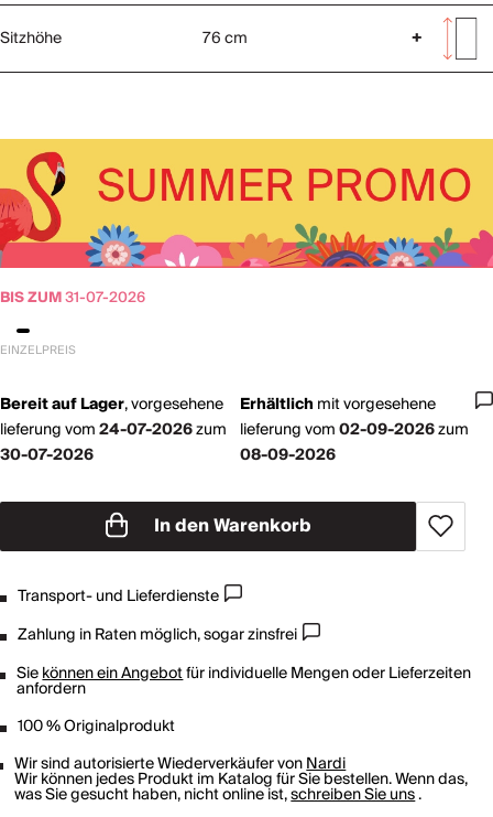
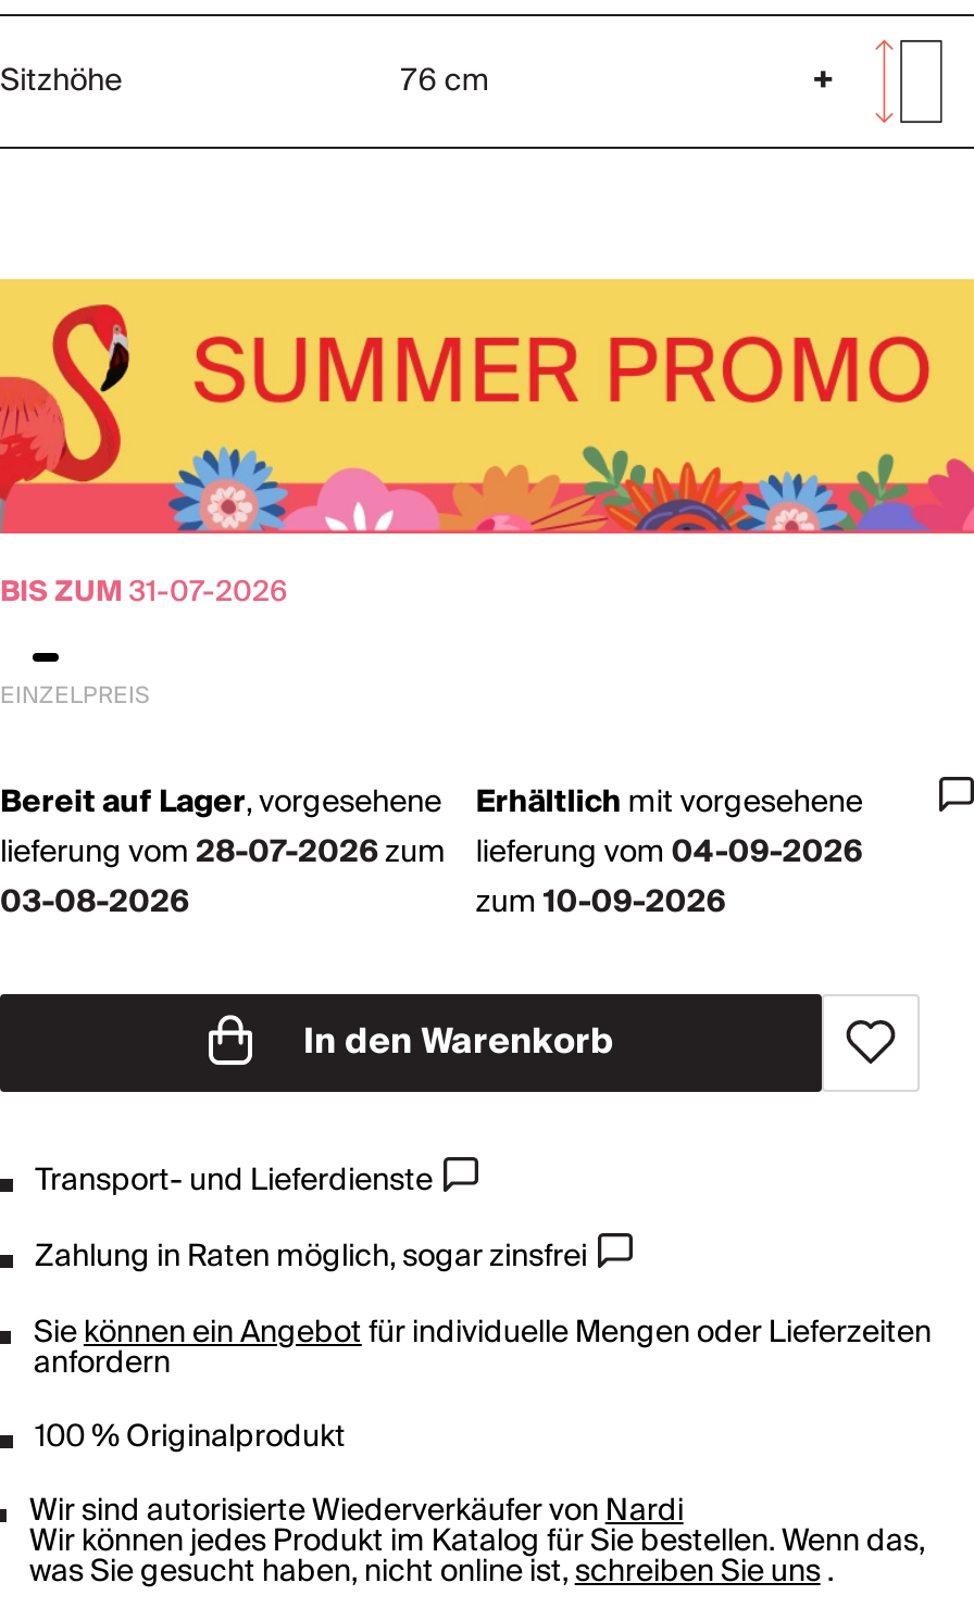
[0,416,227,443] lieferung vom 24-07-2026zum -> [0,826,446,878] lieferung vom 28-07-2026zum
[240,416,469,468] lieferung vom 02-09-2026zum | 08-09-2026 -> [475,826,862,928] lieferung vom 04-09-2026 | zum 10-09-2026
[0,442,94,468] 30-07-2026 -> [0,876,189,928] 03-08-2026

